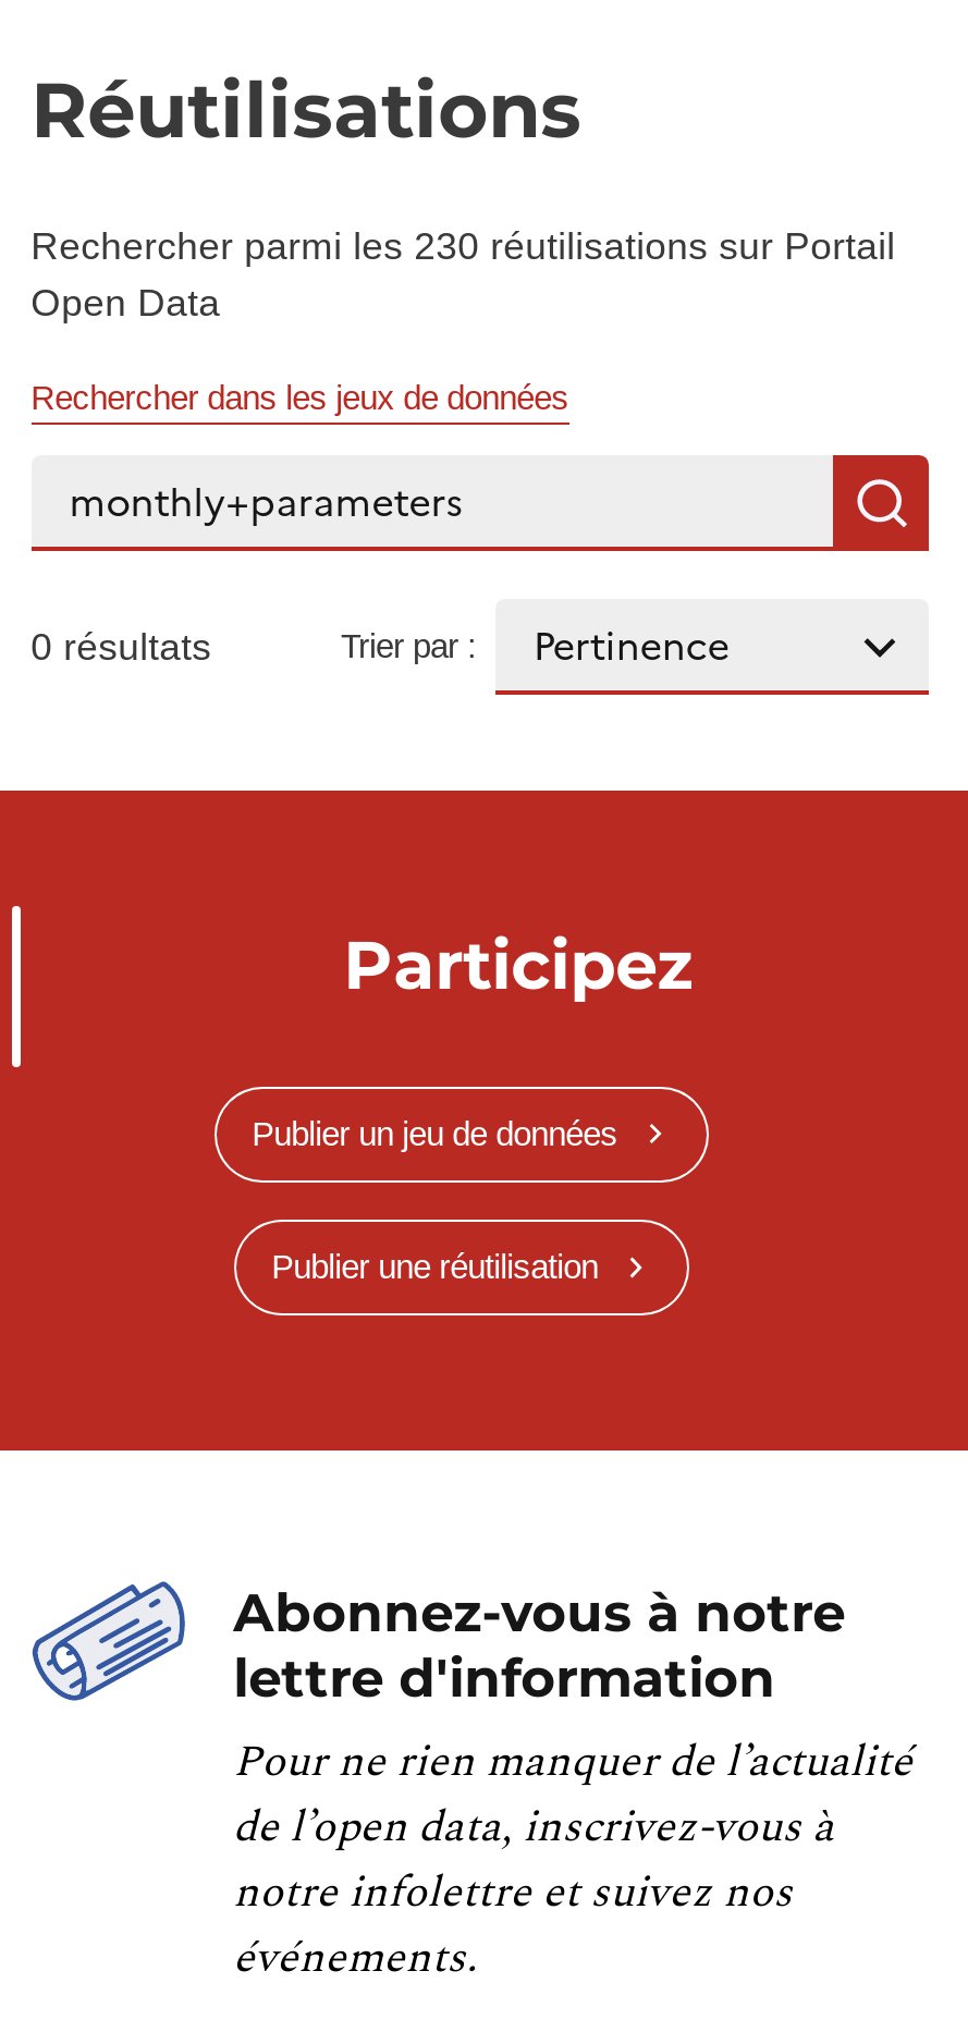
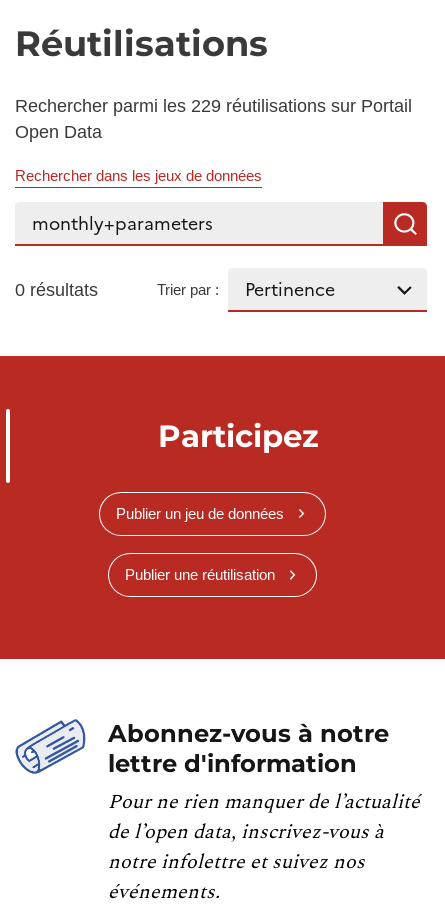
[31,225,895,269] Rechercher parmi les 230 réutilisations sur Portail -> [15,96,412,116] Rechercher parmi les 229 réutilisations sur Portail

